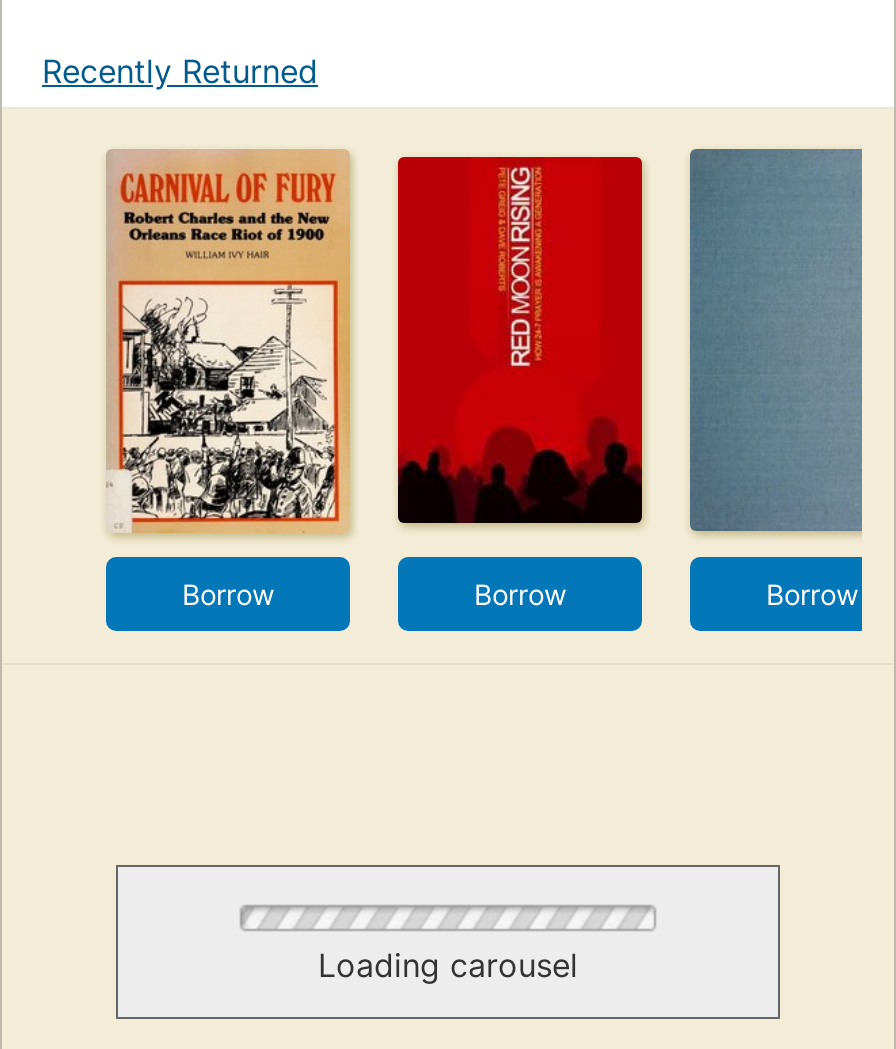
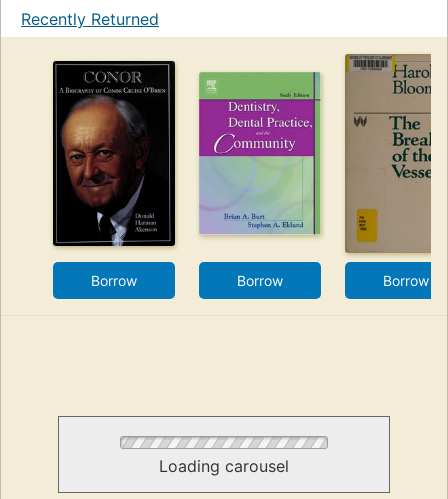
[106,149,350,537] [image] -> [52,59,176,251] [image]
[690,141,862,541] [image] -> [344,53,431,255] [image]
[396,155,646,529] [image] -> [198,62,322,247] [image]

